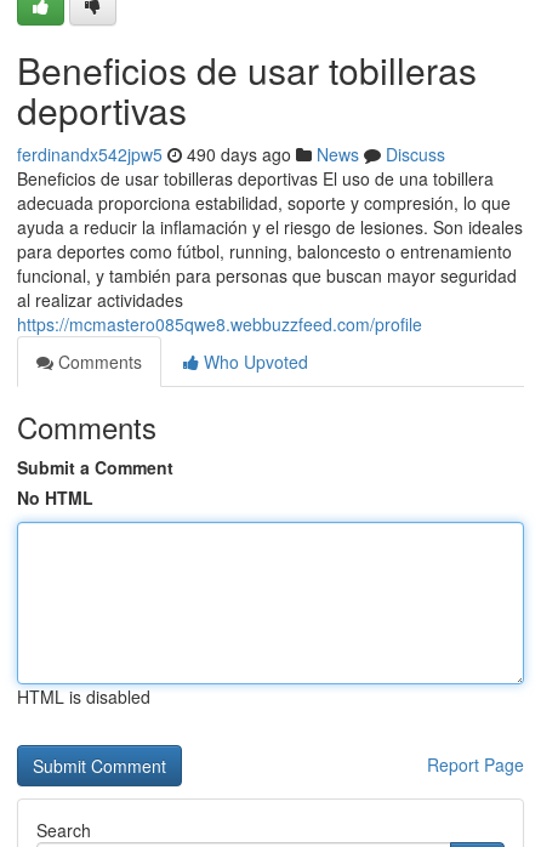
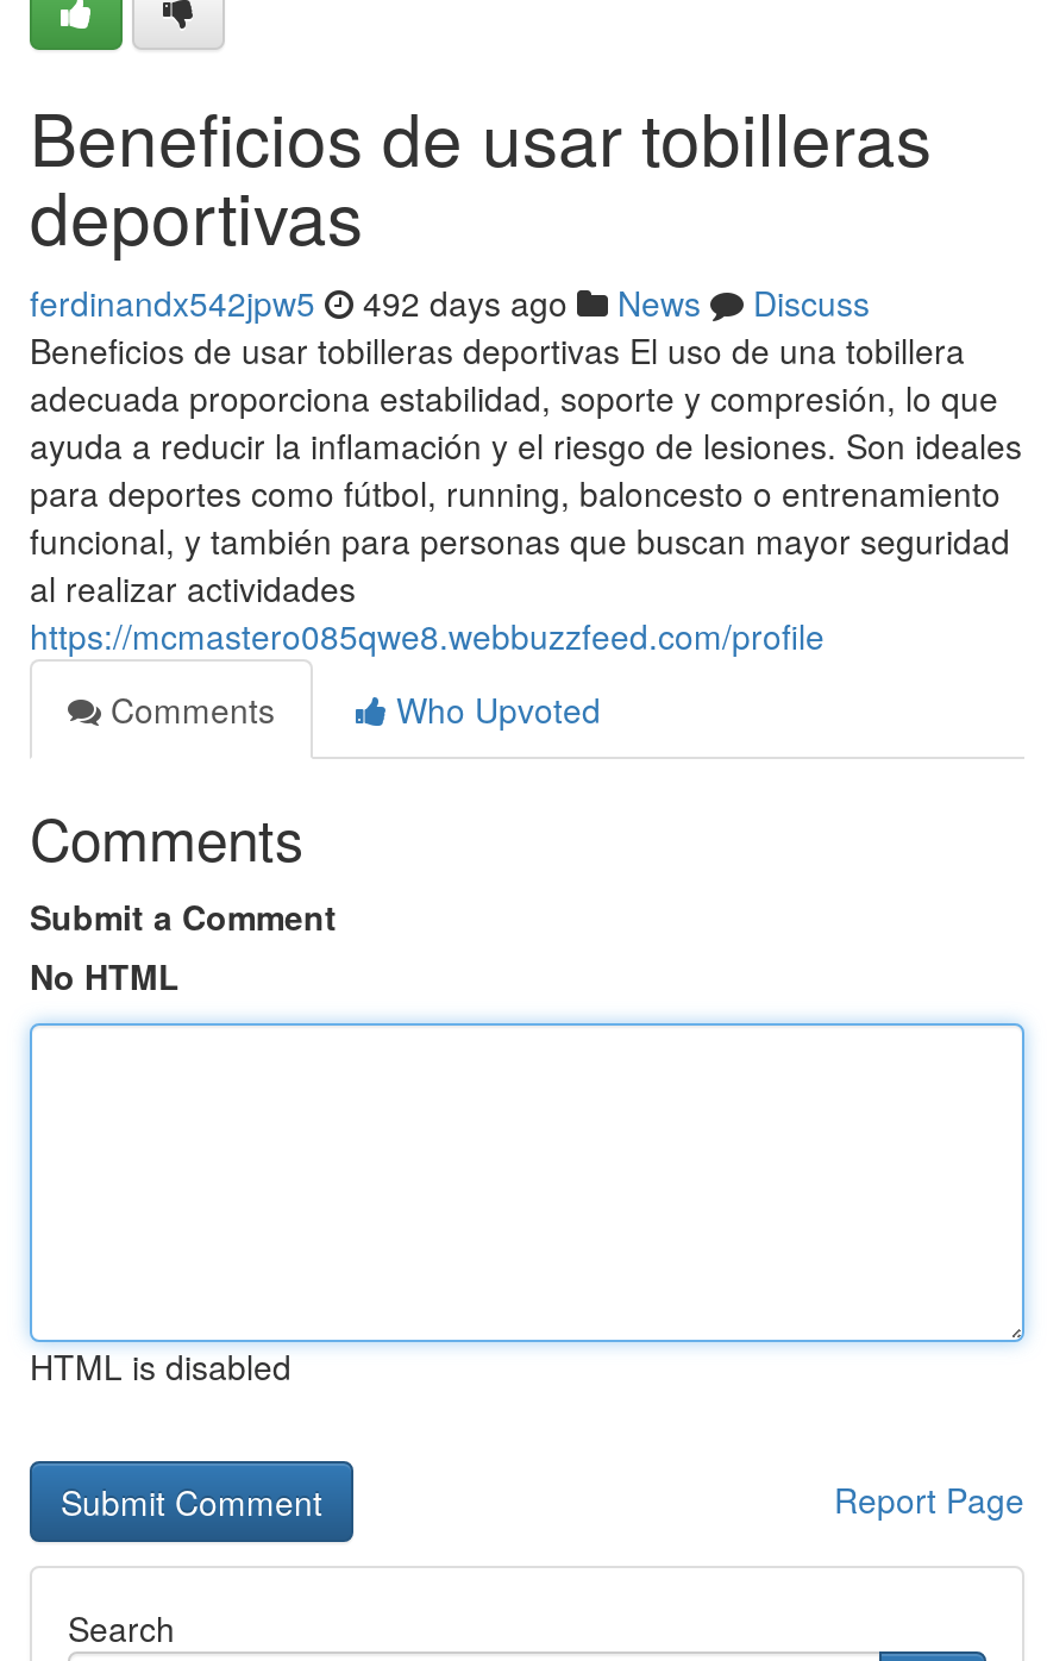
[17,142,445,166] ferdinandx542jpw5 490 days ago News Discuss -> [30,278,870,326] ferdinandx542jpw5 492 days ago News Discuss

